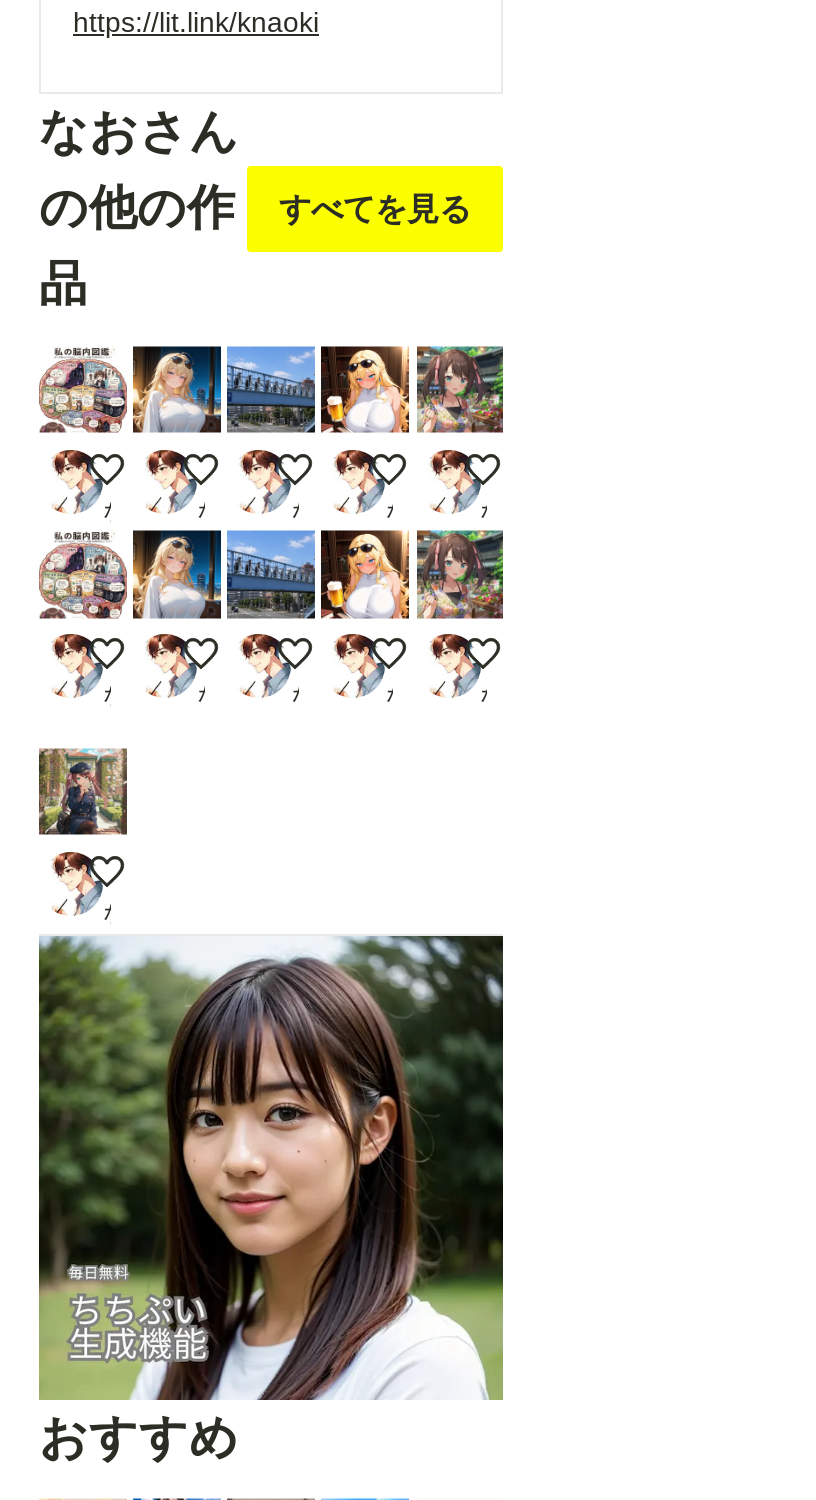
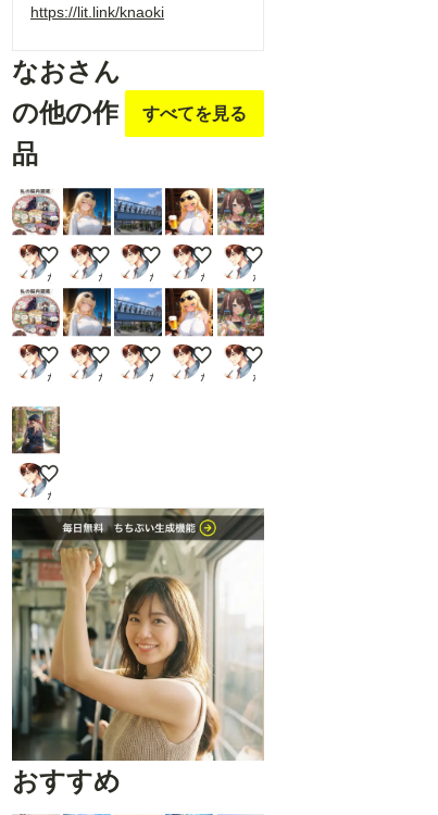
[37,936,505,1402] [image] -> [11,507,264,762] [image]

